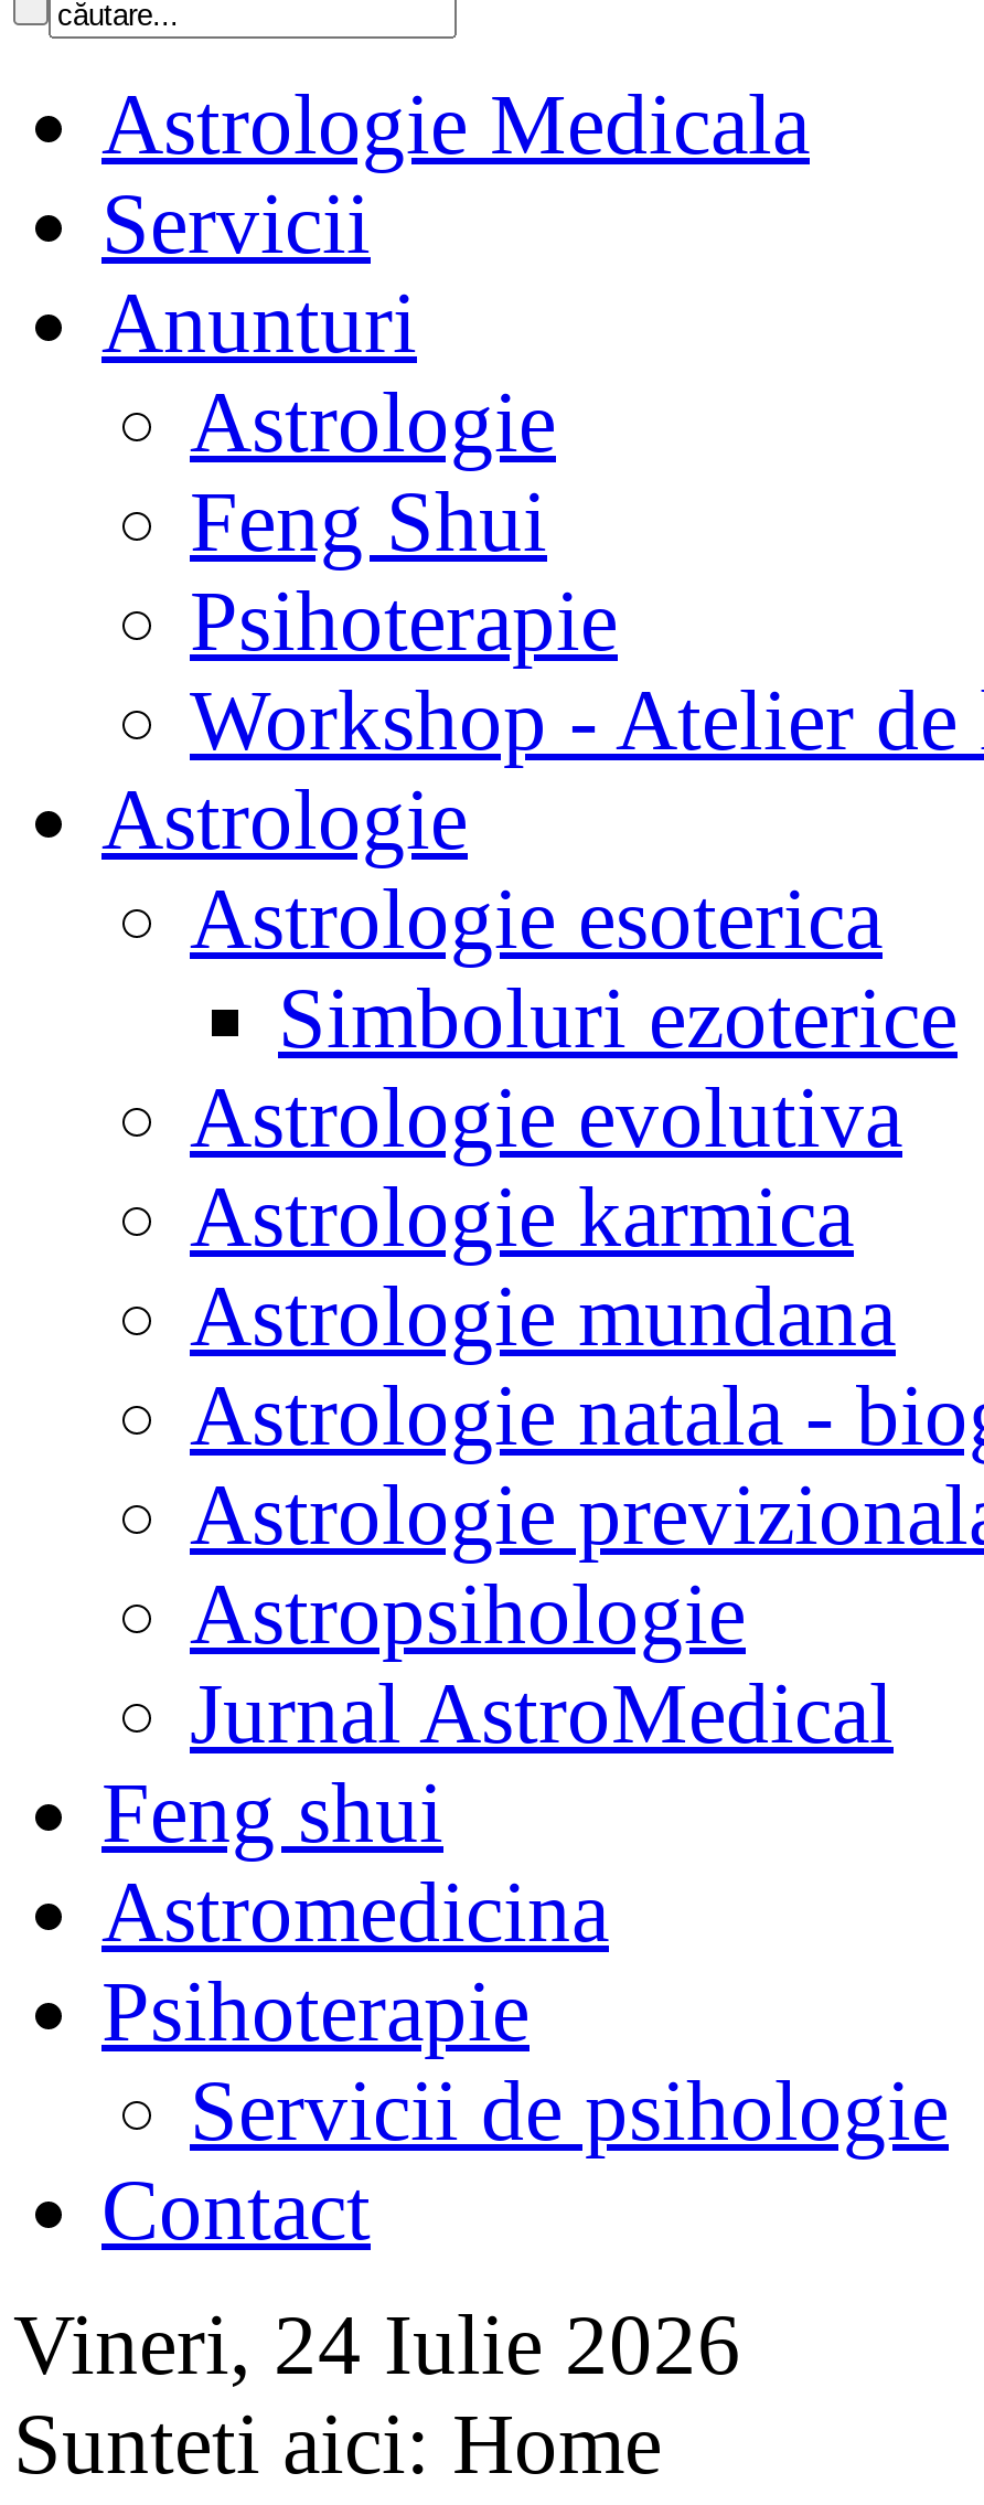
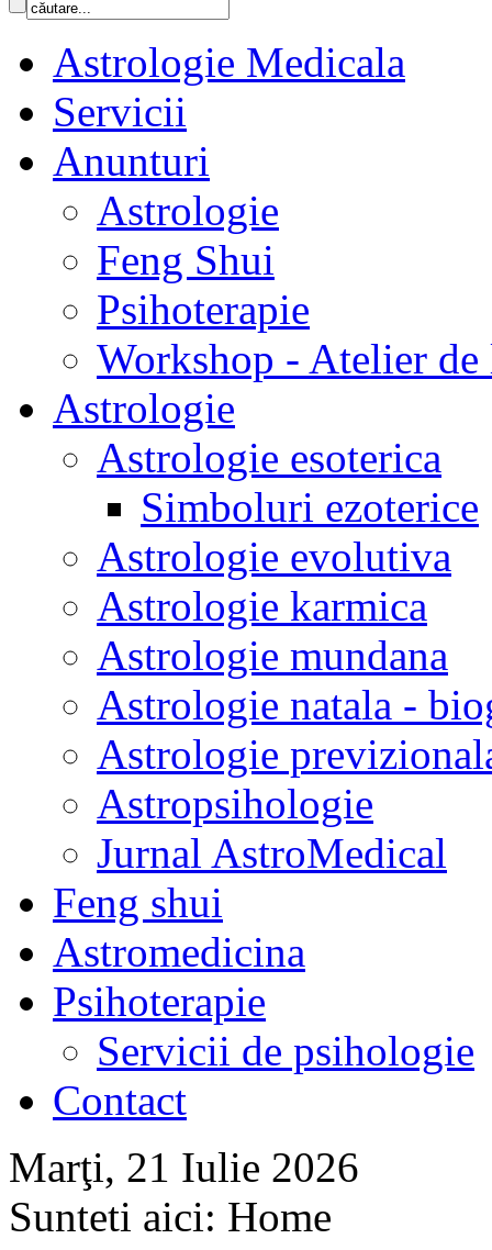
[13,2296,741,2391] Vineri, 24 Iulie 2026 -> [9,1143,359,1191] Marţi, 21 Iulie 2026

